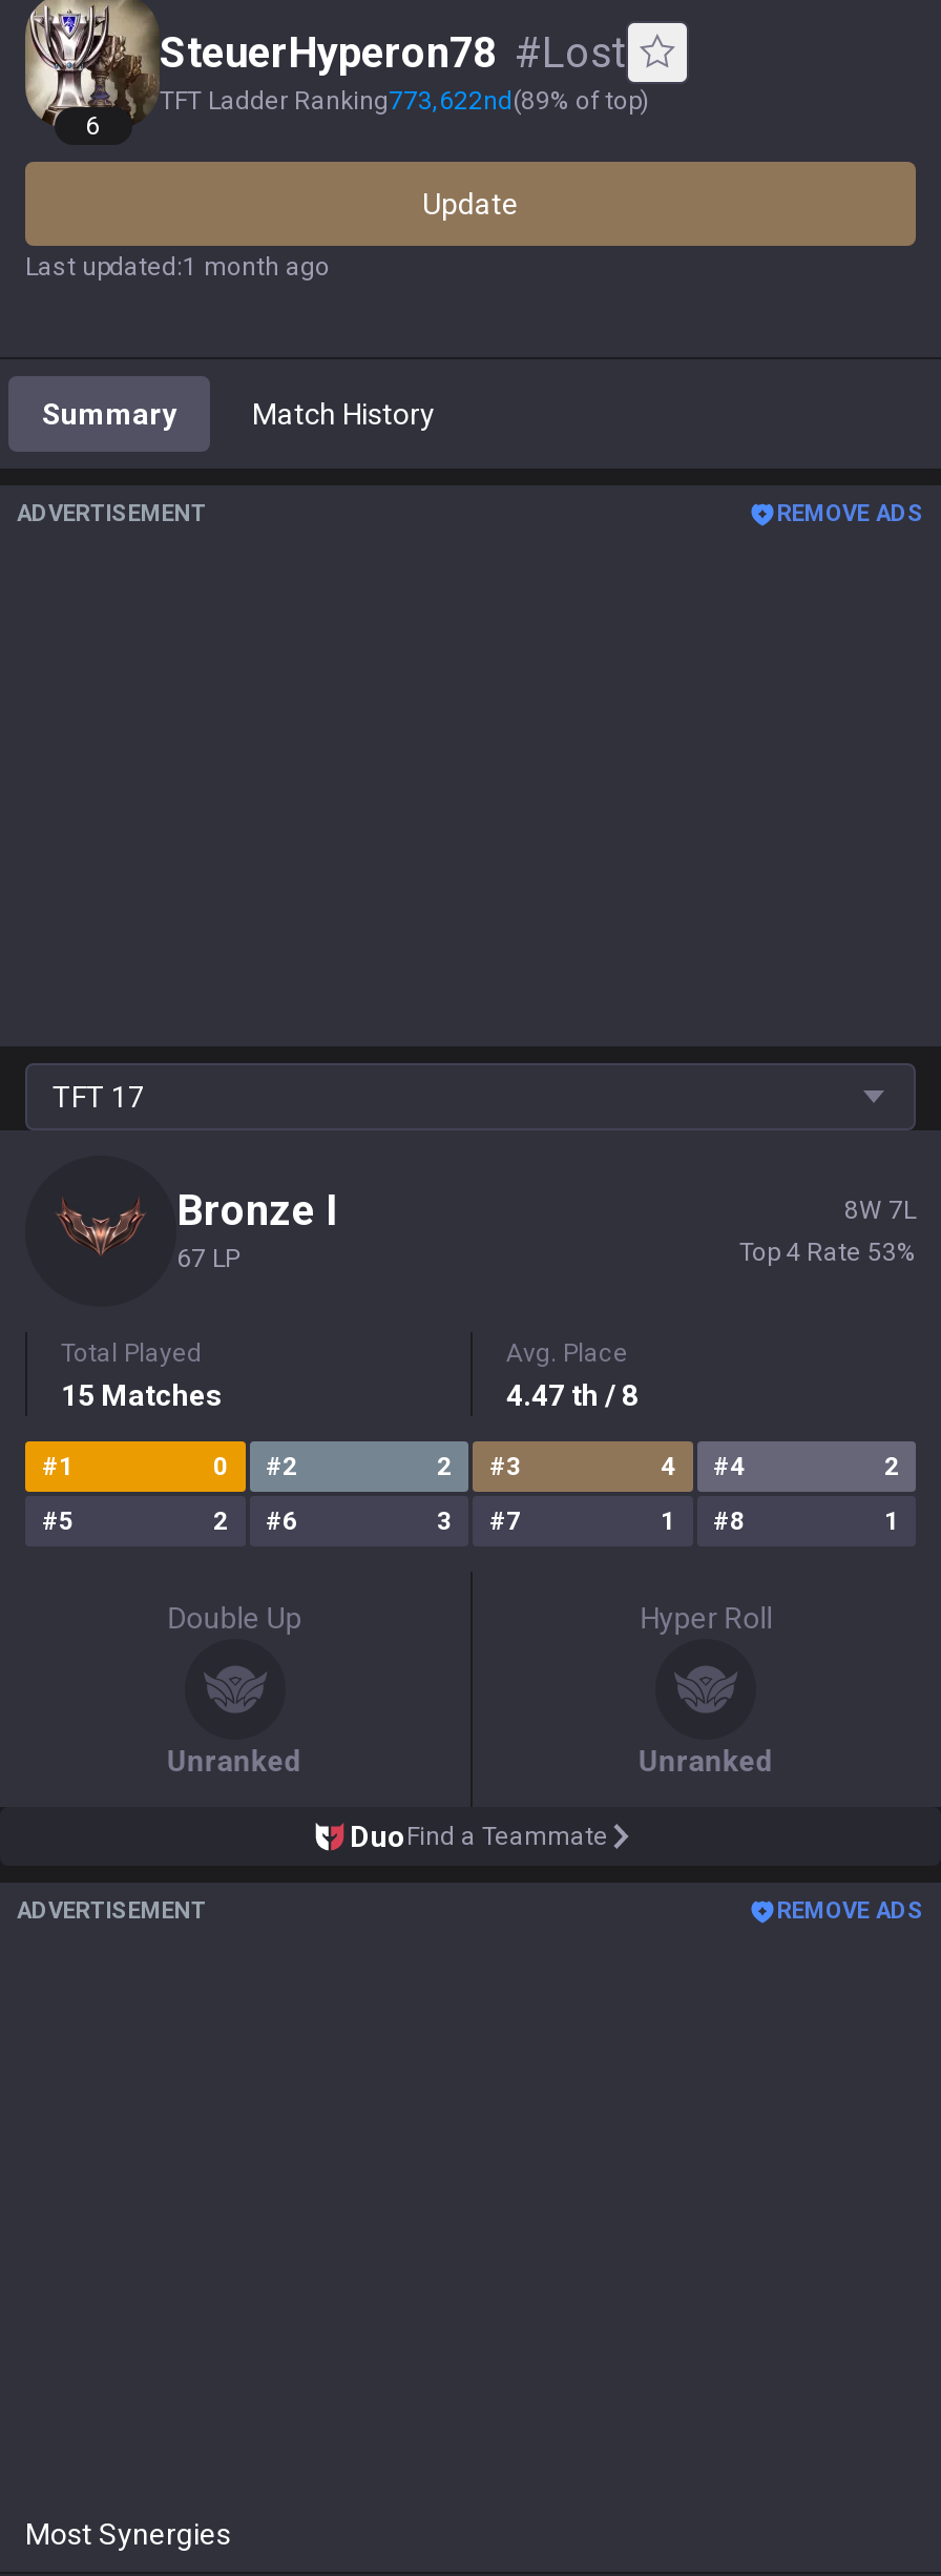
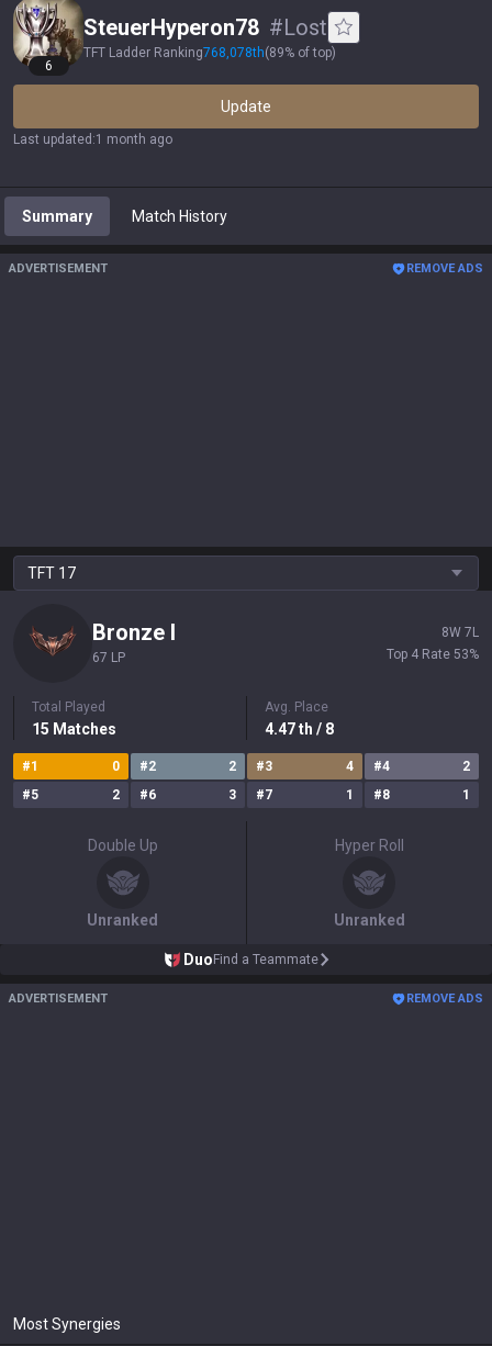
[160,86,649,116] TFT Ladder Ranking773,622nd(89% of top) -> [83,45,336,60] TFT Ladder Ranking768,078th(89% of top)

